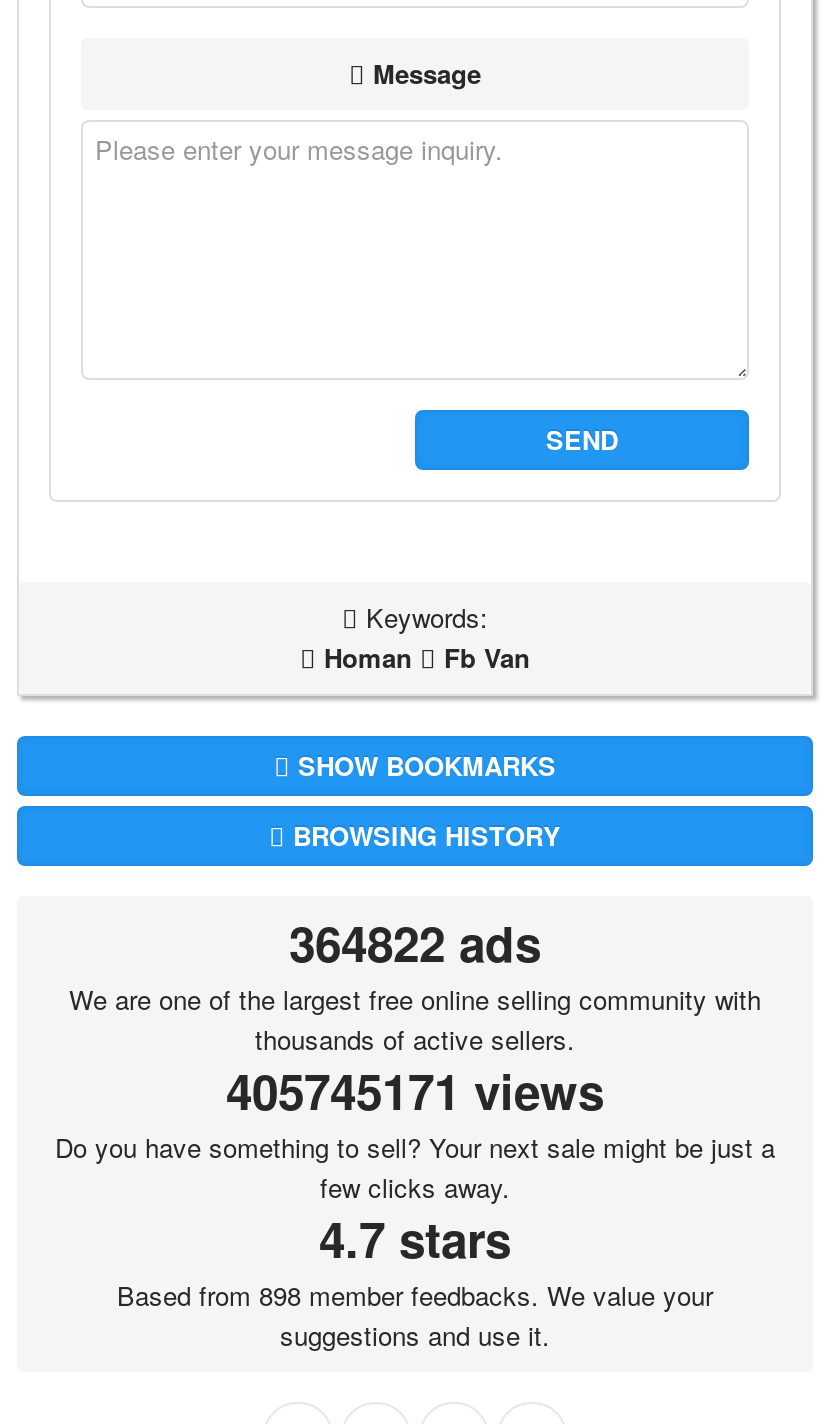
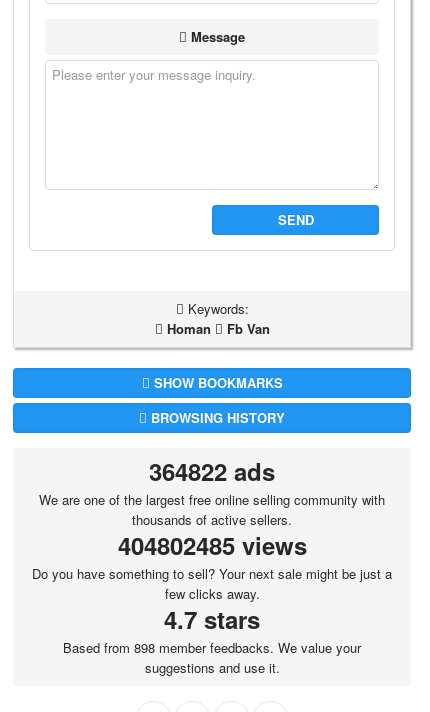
[226,1056,604,1124] 405745171 views -> [117,528,306,562] 404802485 views

